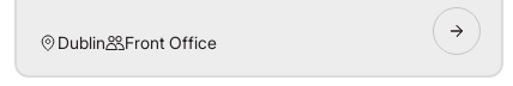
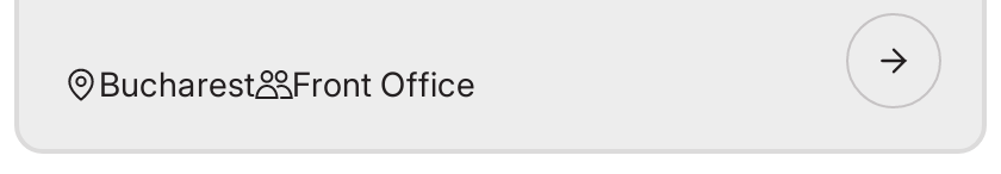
[57,32,105,52] Dublin -> [99,62,254,102] Bucharest

